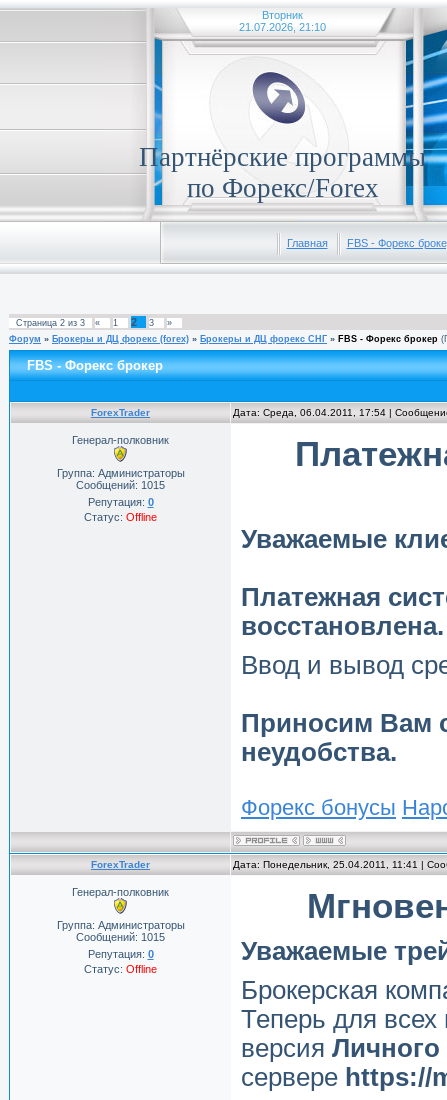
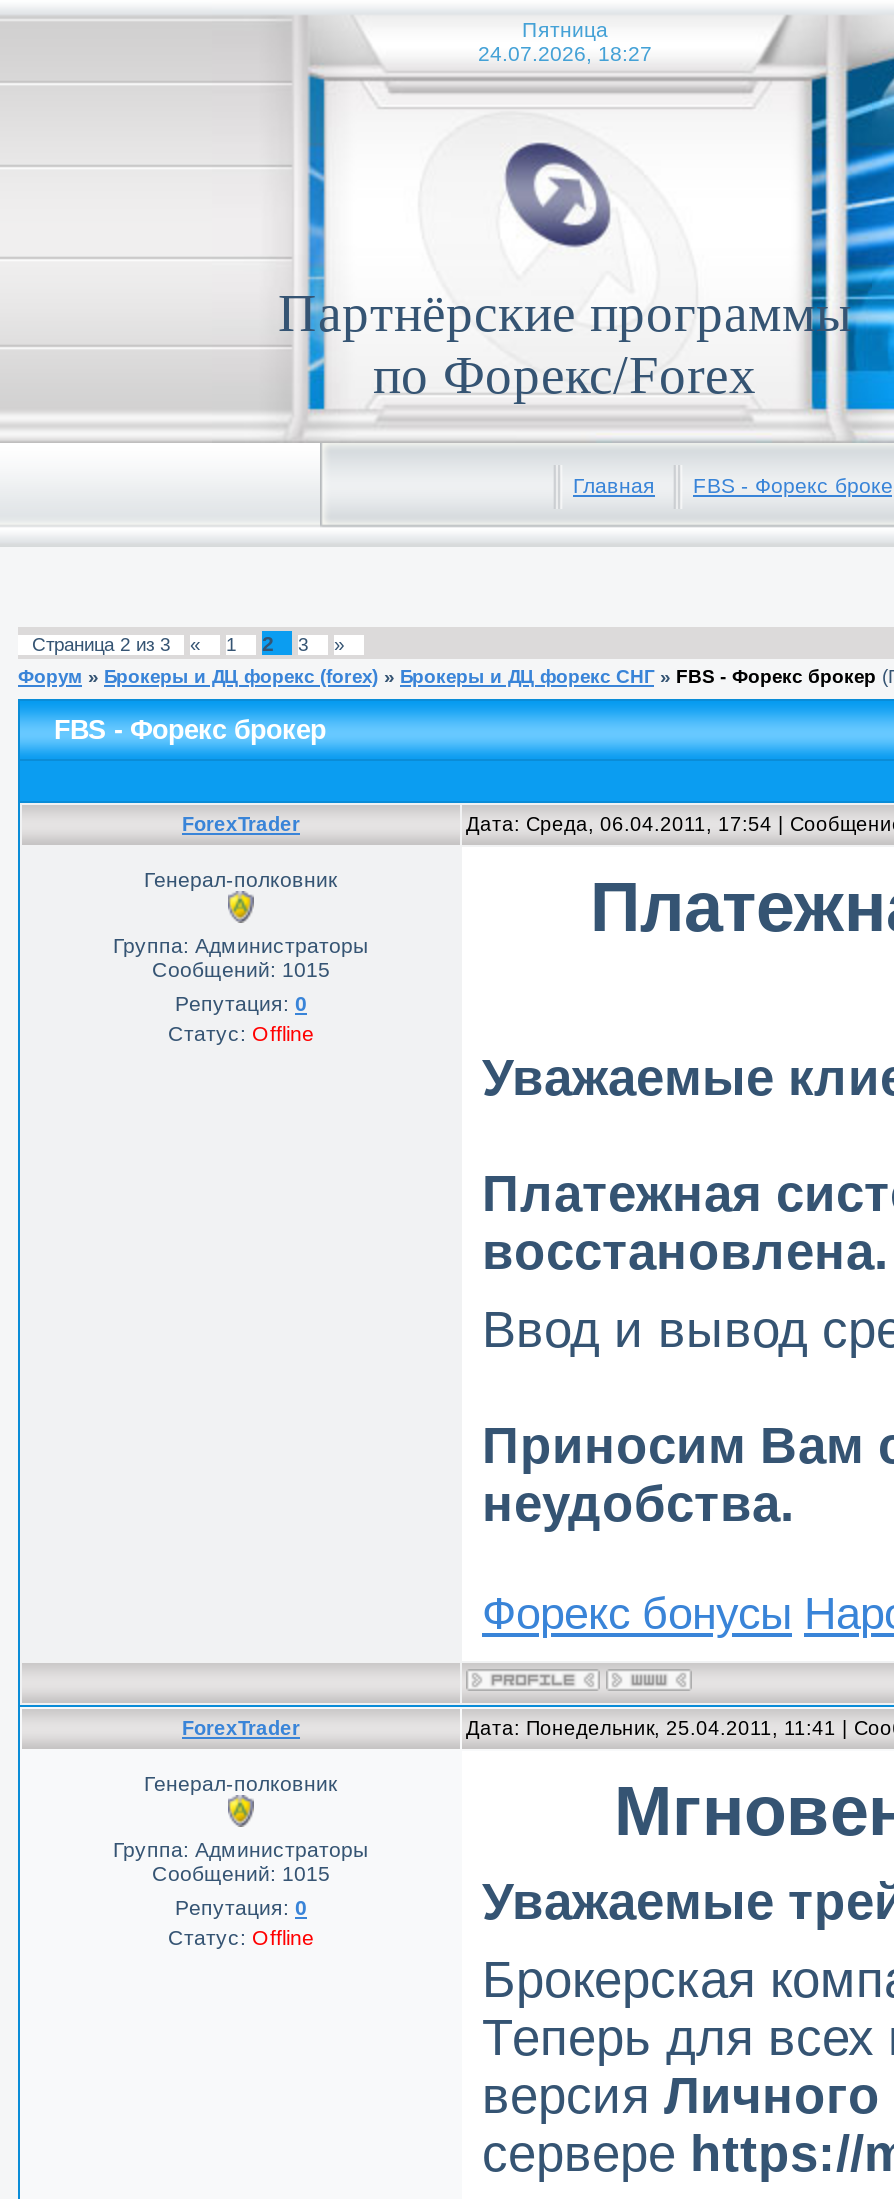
[239,9,326,33] Вторник | 21.07.2026, 21:10 -> [478,17,652,65] Пятница | 24.07.2026, 18:27

